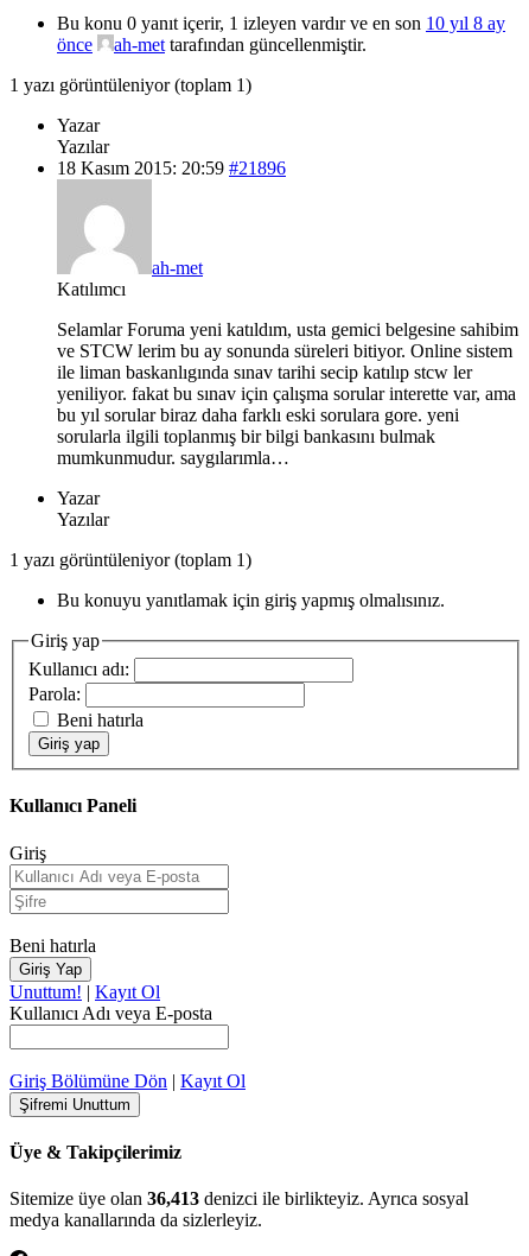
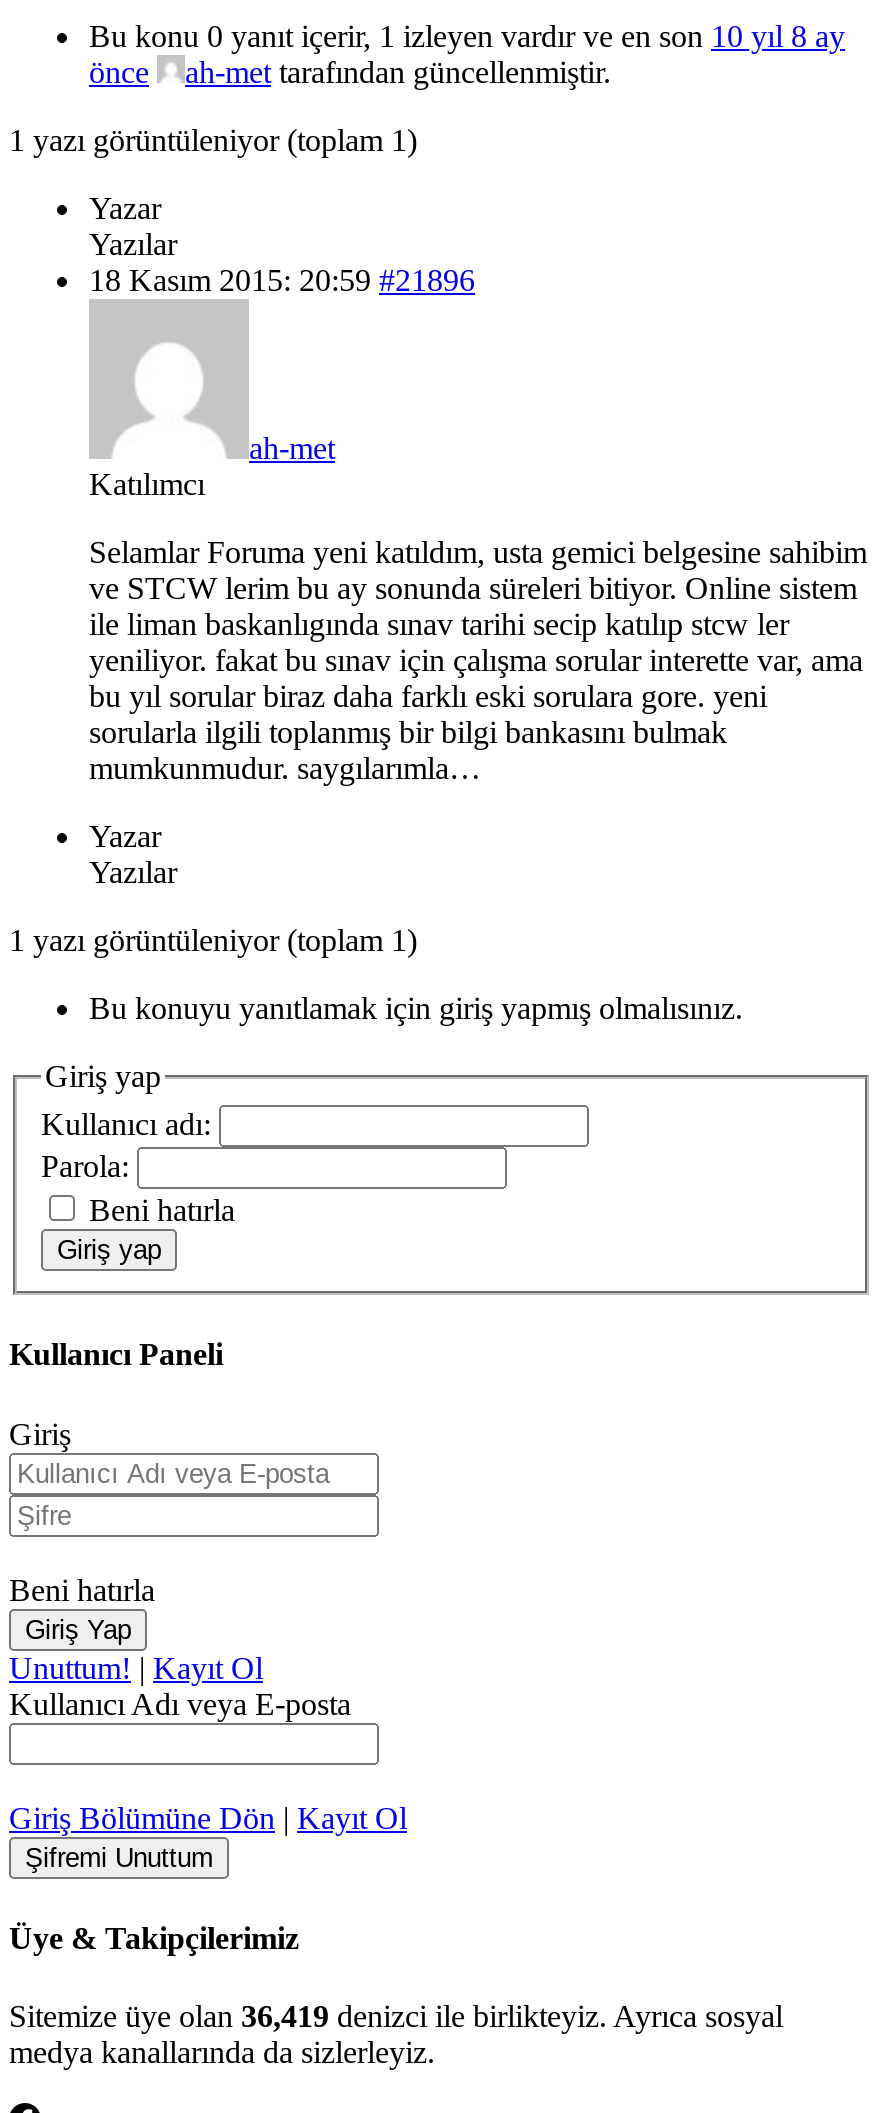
[9,1189,469,1209] Sitemize üye olan 36,413 denizci ile birlikteyiz. Ayrıca sosyal -> [9,2000,783,2034] Sitemize üye olan 36,419 denizci ile birlikteyiz. Ayrıca sosyal

